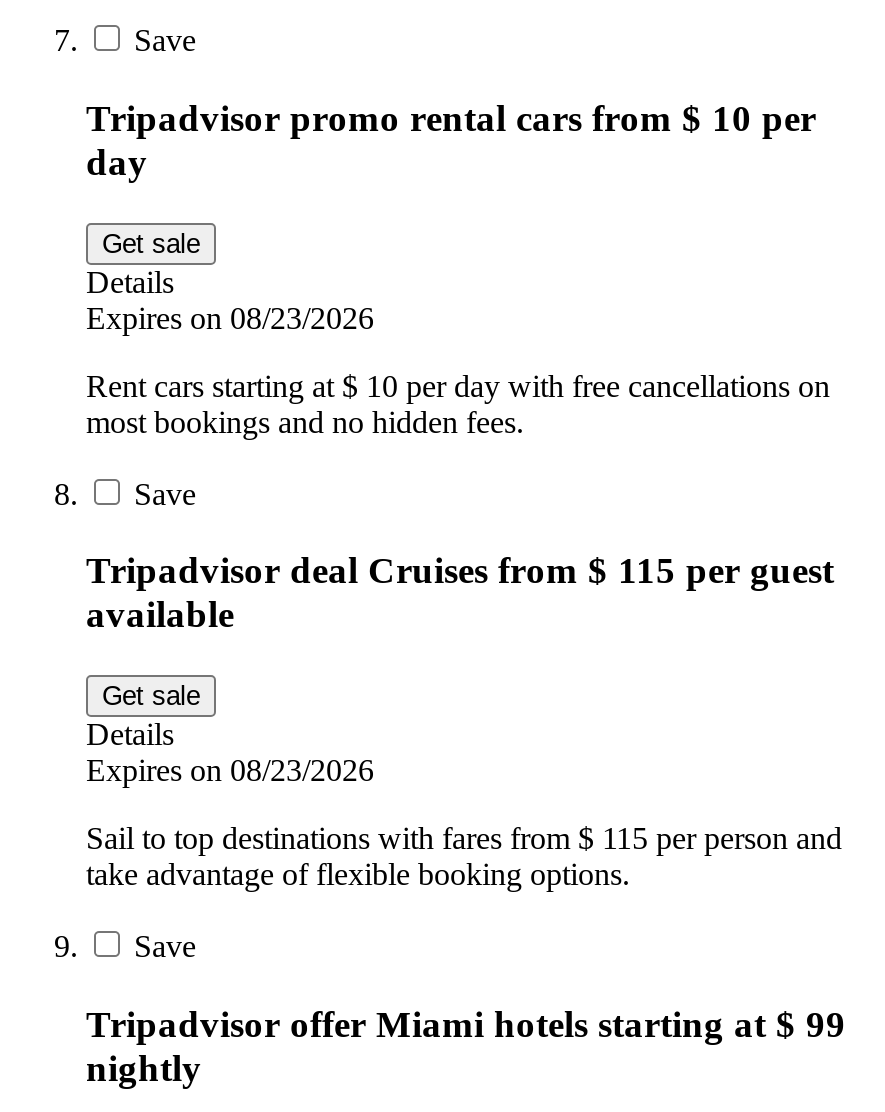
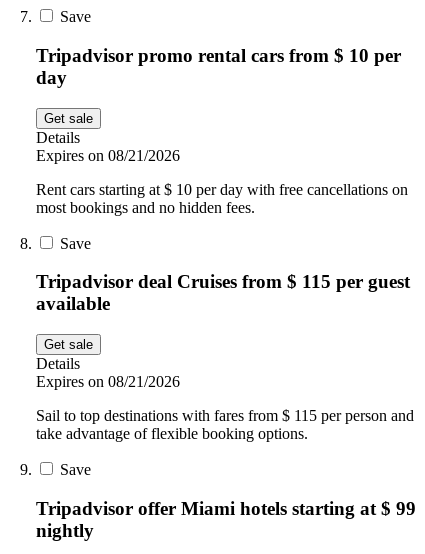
[86,300,374,334] Expires on 08/23/2026 -> [36,147,180,164] Expires on 08/21/2026
[86,753,374,787] Expires on 08/23/2026 -> [36,373,180,390] Expires on 08/21/2026

